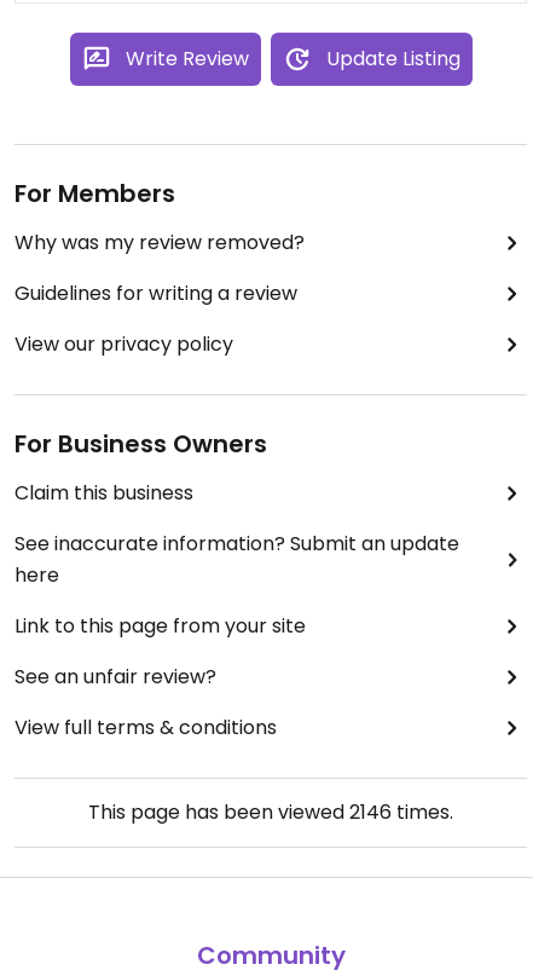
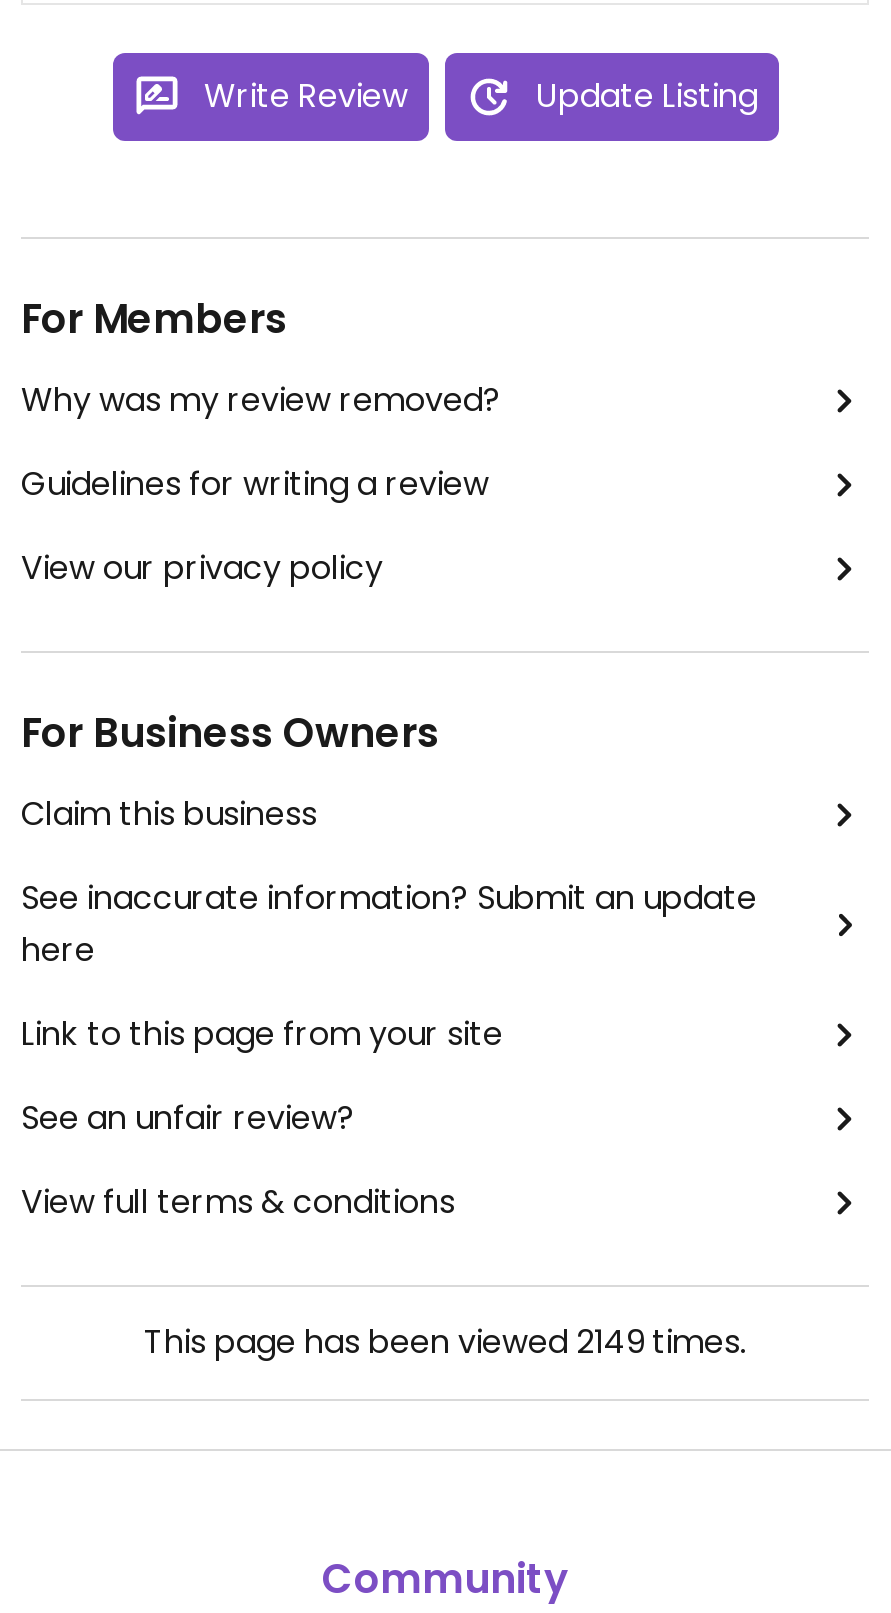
[88,798,453,826] This page has been viewed 2146 times. -> [144,1319,746,1365] This page has been viewed 2149 times.

